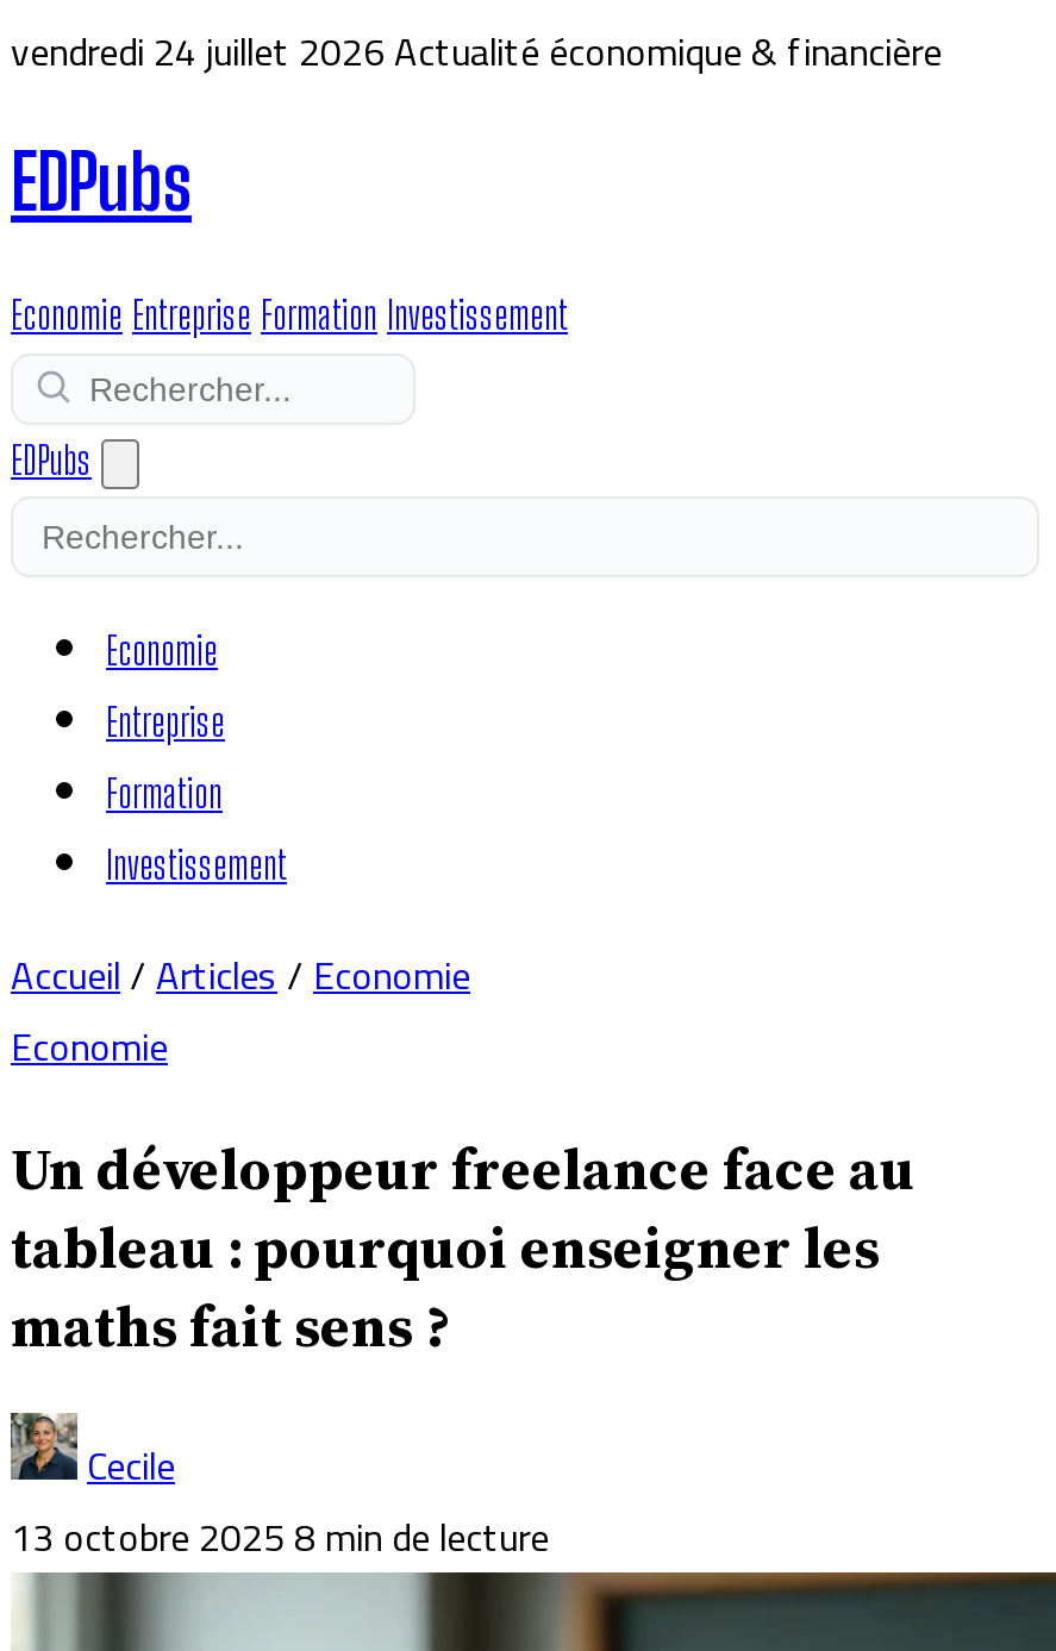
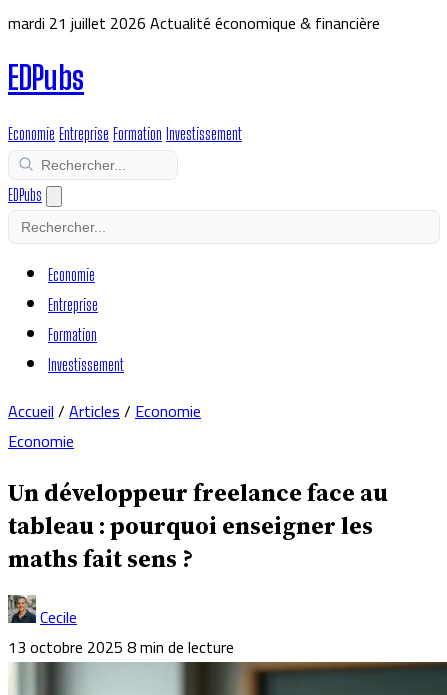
[11,15,942,87] vendredi 24 juillet 2026 Actualité économique & financière -> [8,8,380,38] mardi 21 juillet 2026 Actualité économique & financière

